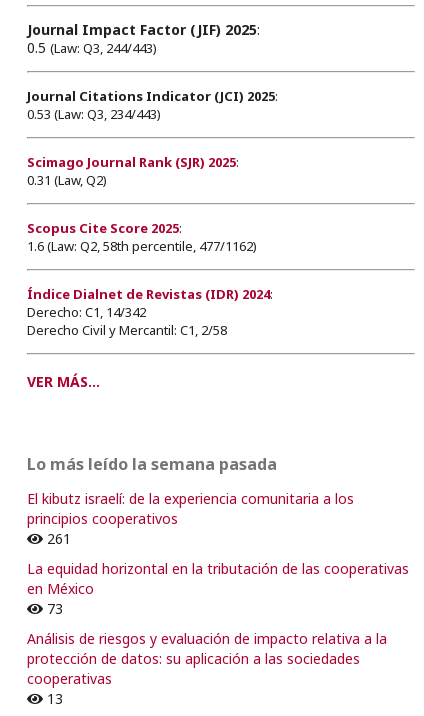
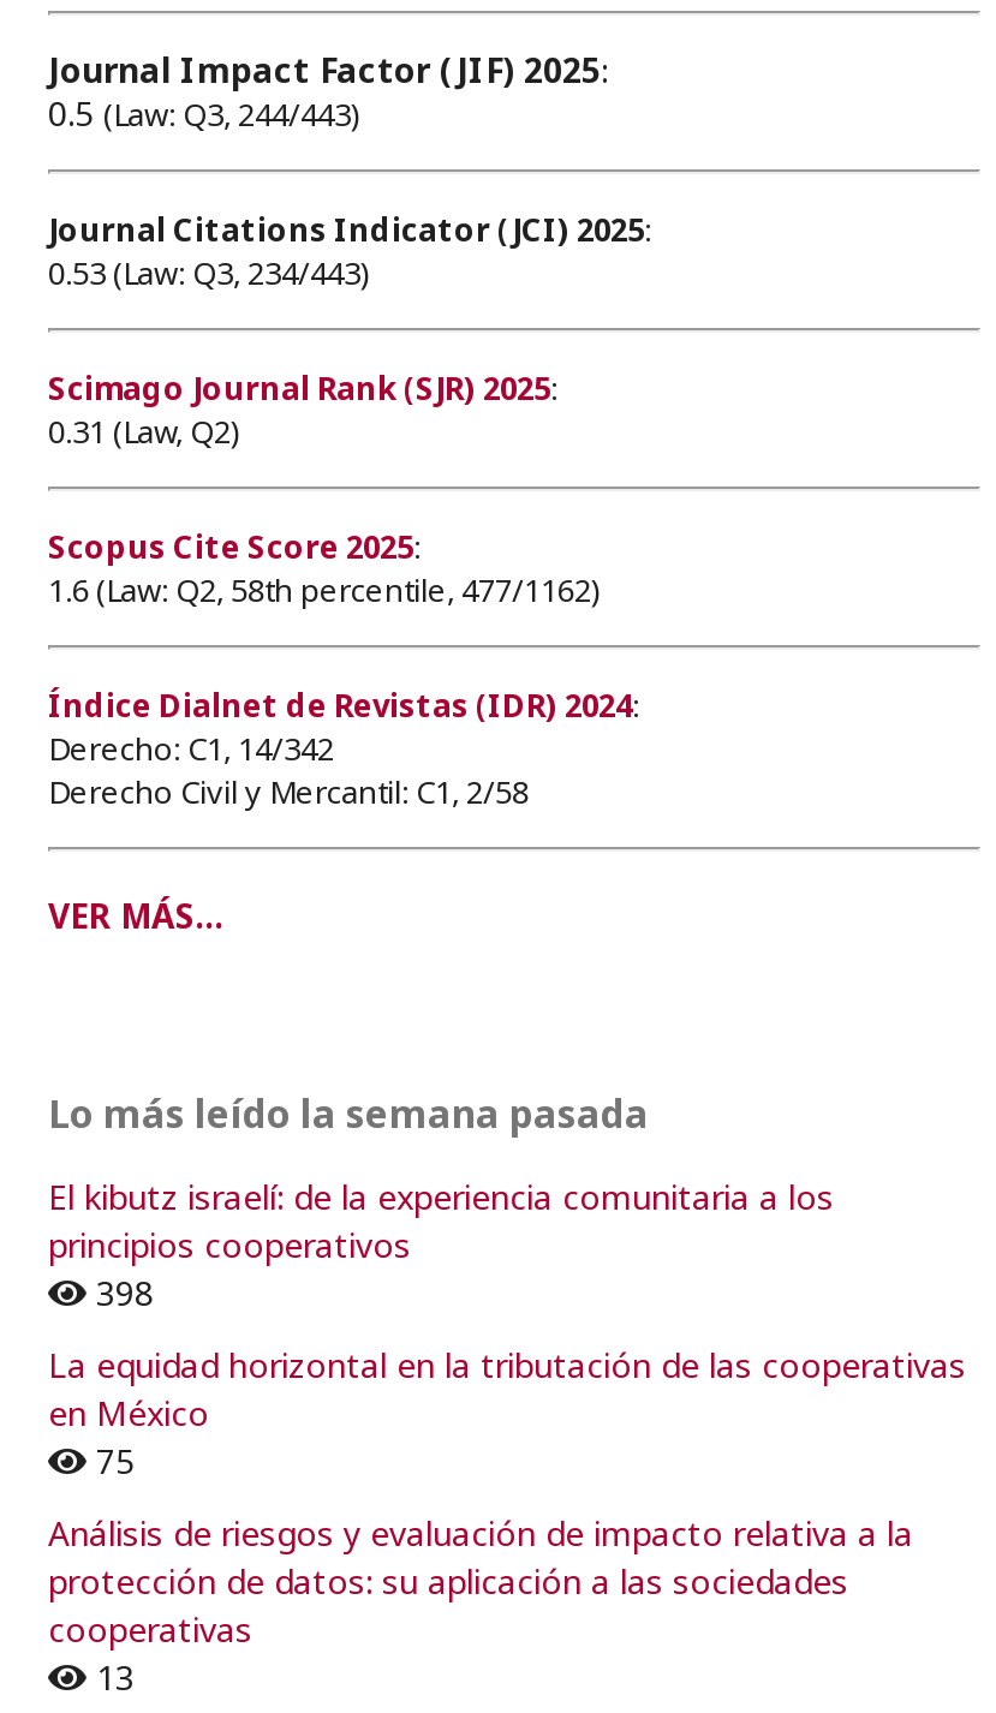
[43,529,71,548] 261 -> [87,1269,154,1315] 398
[43,599,63,618] 73 -> [87,1437,135,1483] 75

